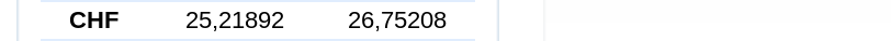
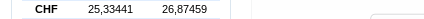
[185,7,284,33] 25,21892 -> [88,3,133,15] 25,33441
[348,7,447,33] 26,75208 -> [162,3,207,15] 26,87459

